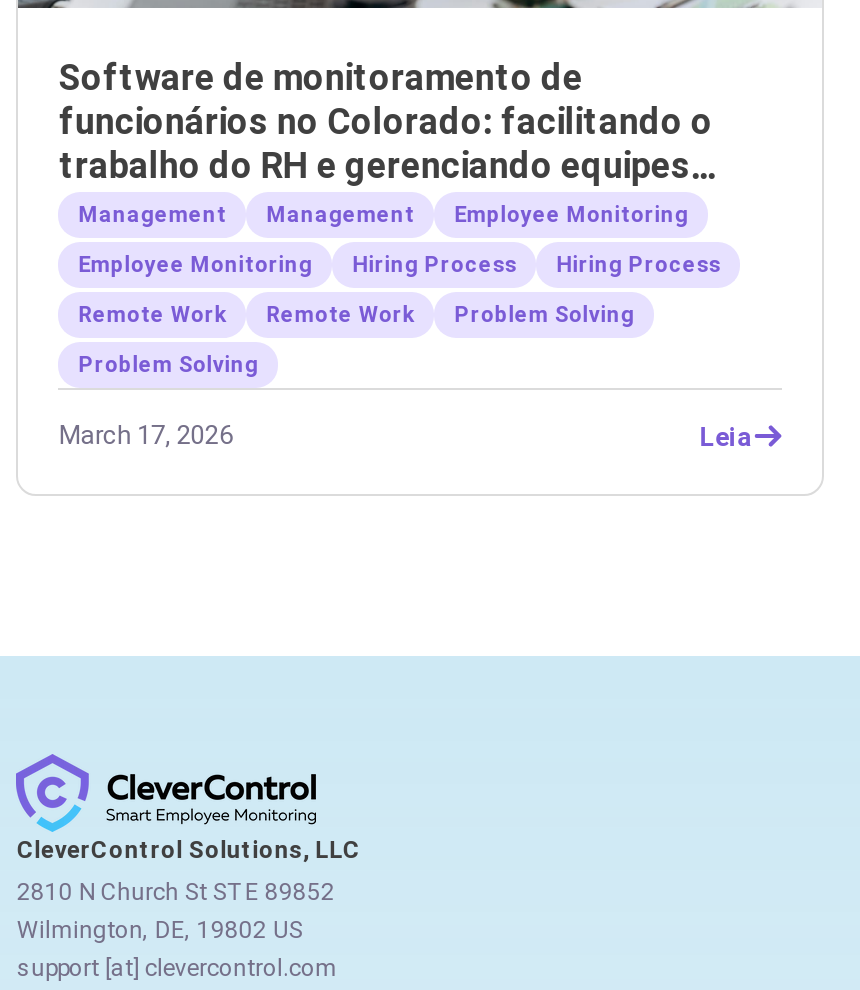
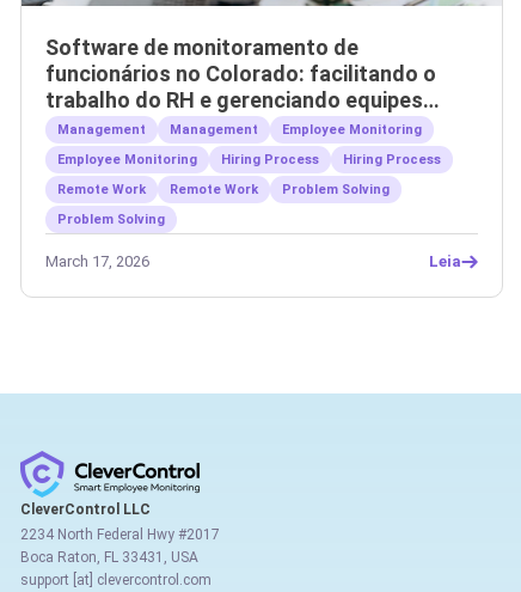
[17,837,361,865] CleverControl Solutions, LLC -> [21,501,151,517] CleverControl LLC
[17,879,335,945] 2810 N Church St STE 89852 | Wilmington, DE, 19802 US -> [21,526,220,565] 2234 North Federal Hwy #2017 | Boca Raton, FL 33431, USA

